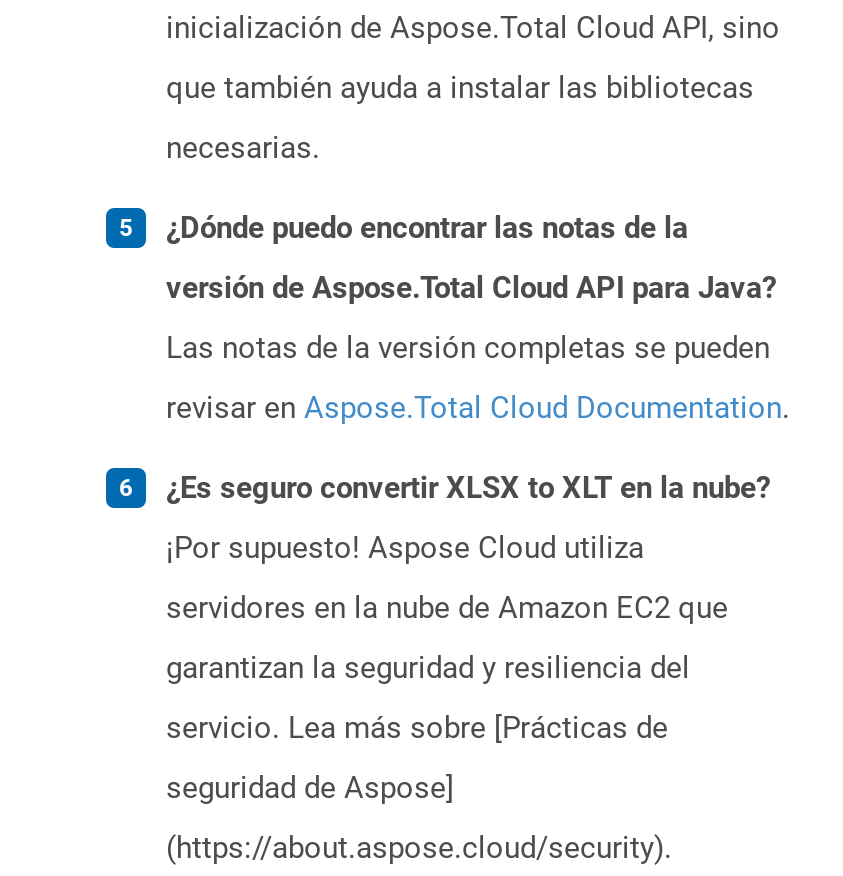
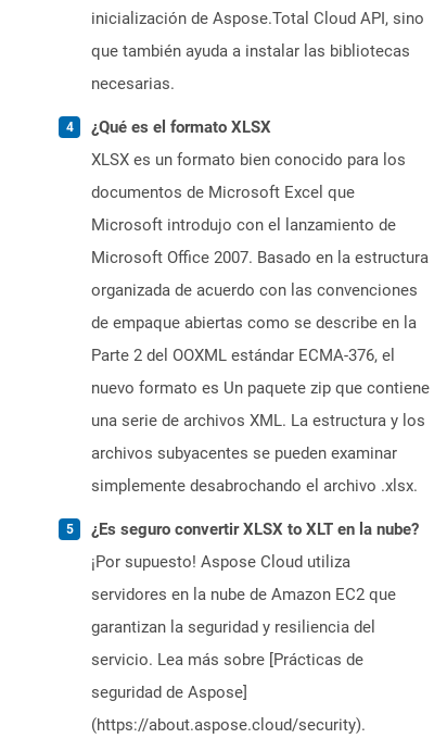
[166,210,790,426] ¿Dónde puedo encontrar las notas de la | versión de Aspose.Total Cloud API para Java? | Las notas de la versión completas se pueden | revisar en Aspose.Total Cloud Documentation. -> [91,118,430,496] ¿Qué es el formato XLSX | XLSX es un formato bien conocido para los | documentos de Microsoft Excel que | Microsoft introdujo con el lanzamiento de | Microsoft Office 2007. Basado en la estructura | organizada de acuerdo con las convenciones | de empaque abiertas como se describe en la | Parte 2 del OOXML estándar ECMA-376, el | nuevo formato es Un paquete zip que contiene | una serie de archivos XML. La estructura y los | archivos subyacentes se pueden examinar | simplemente desabrochando el archivo .xlsx.

